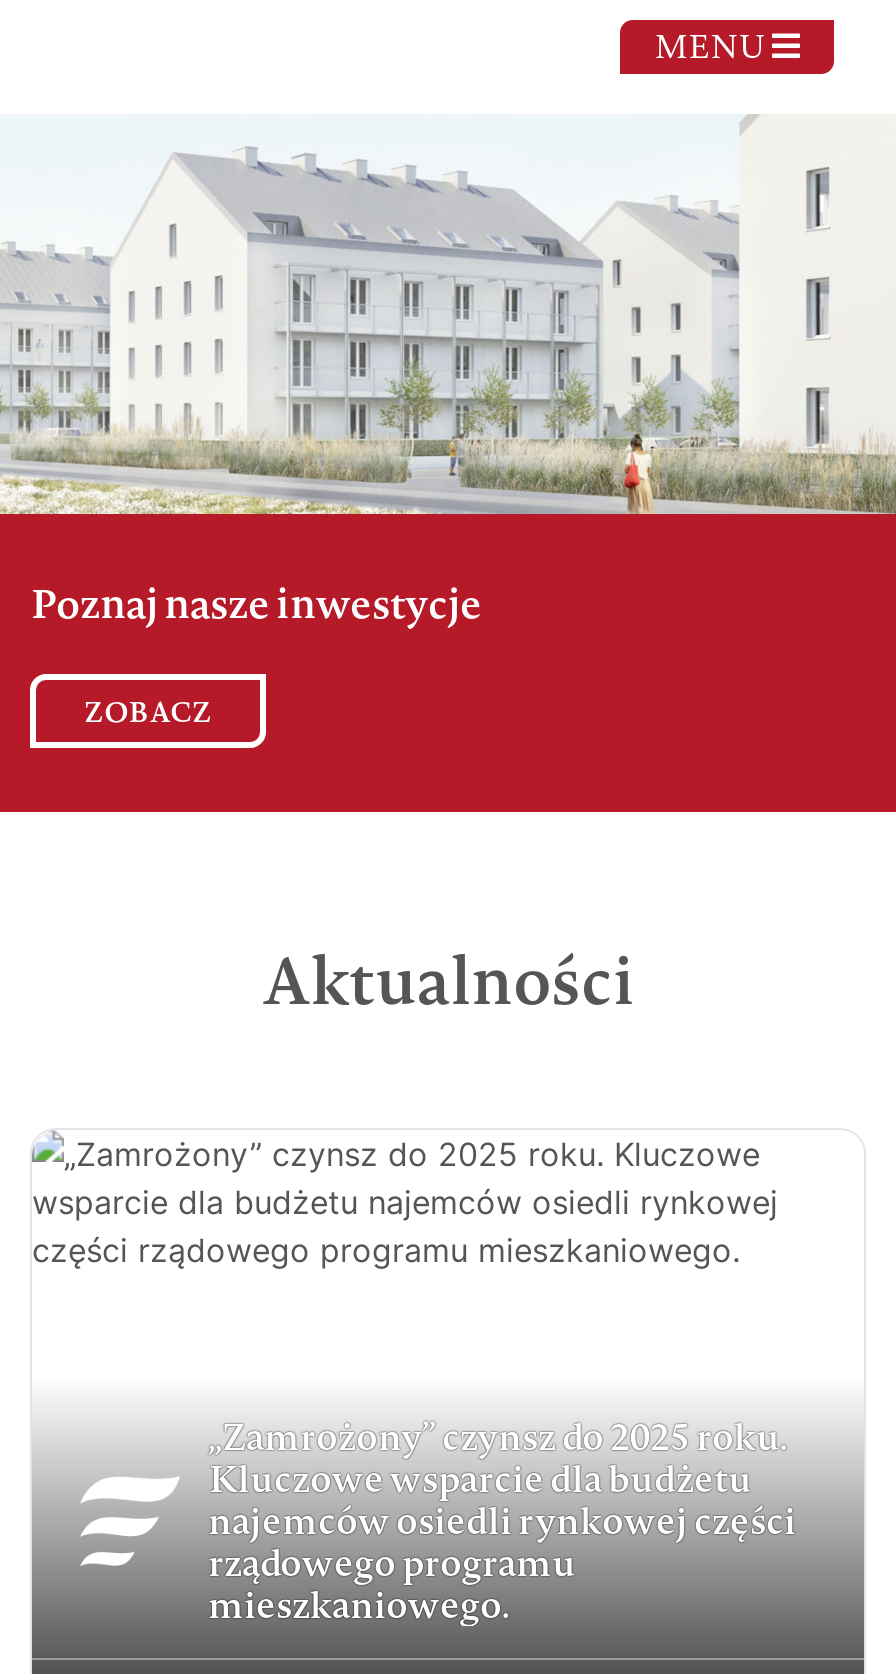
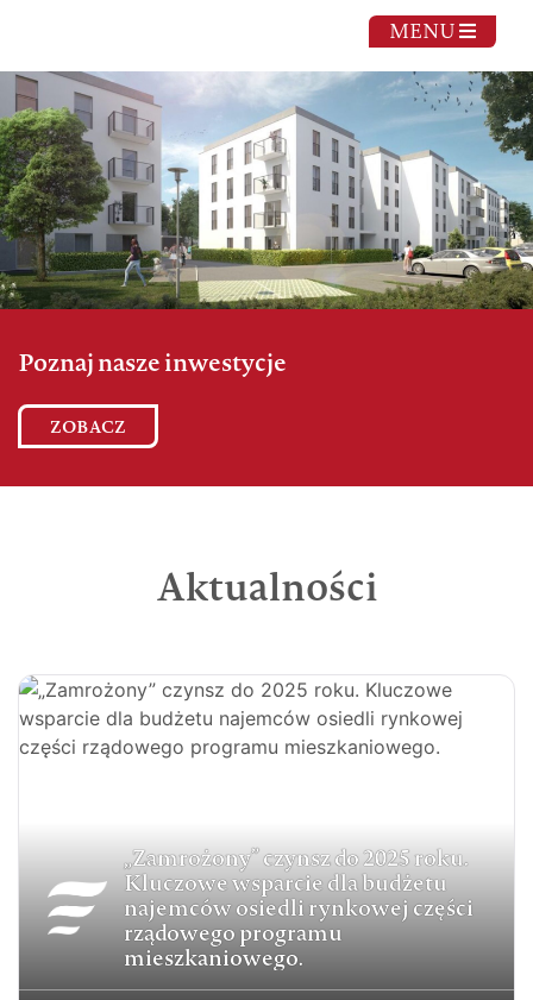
[6,114,890,516] [image] -> [4,70,529,310] [image]

